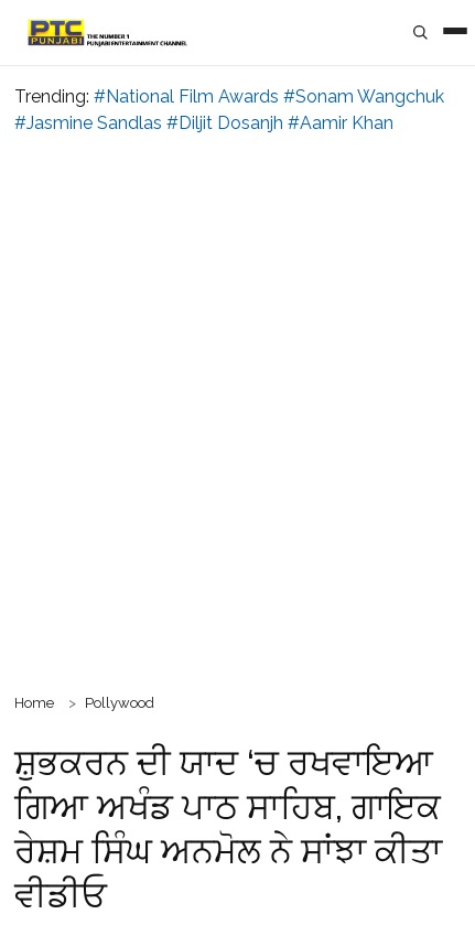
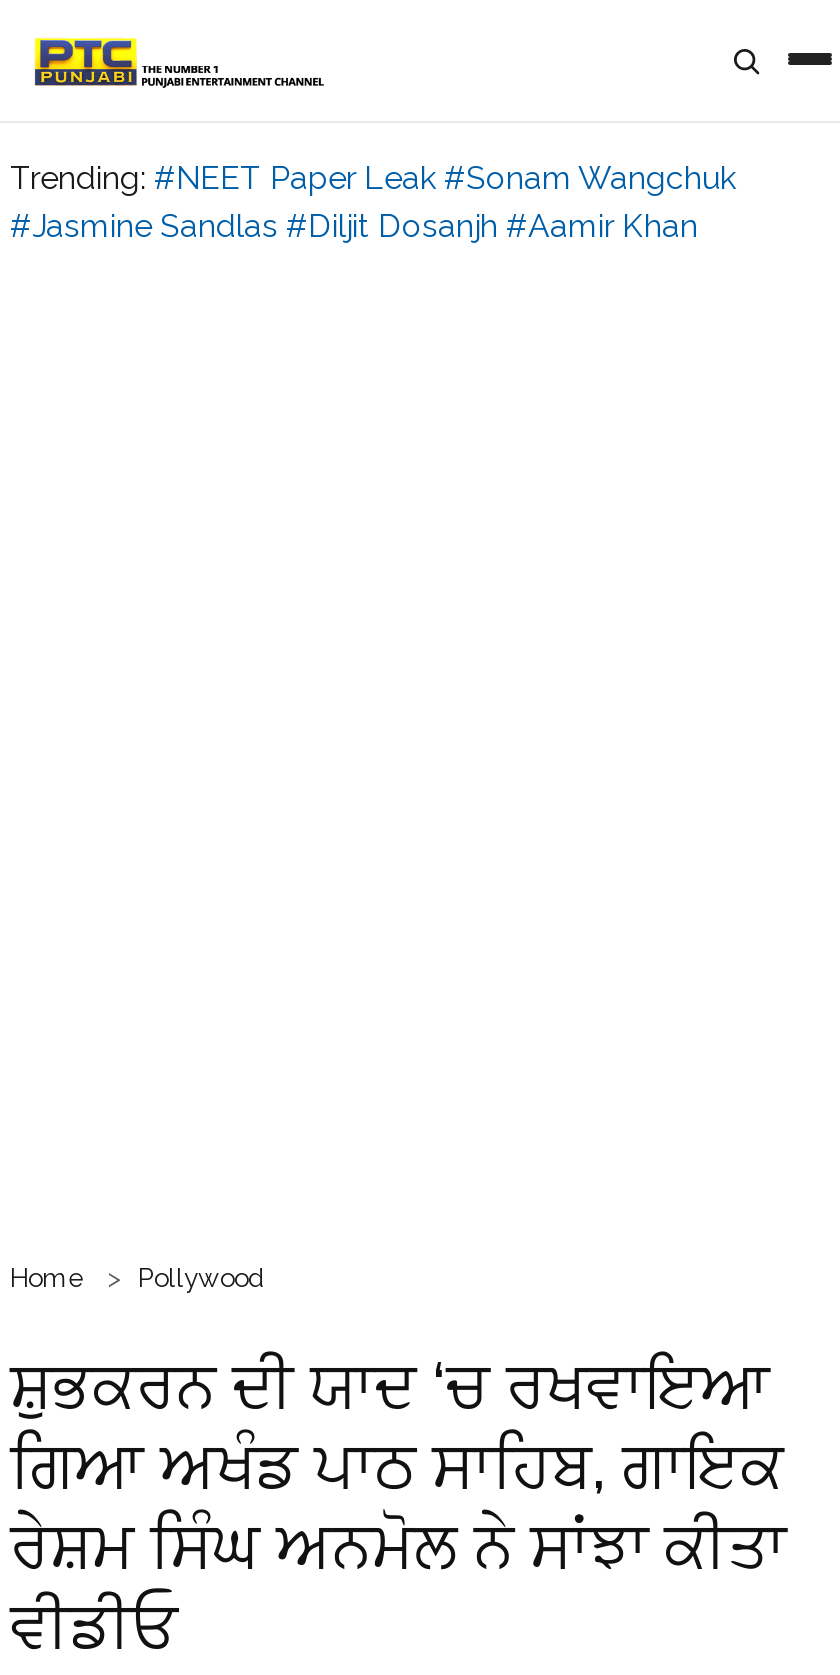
[14,86,444,107] Trending: #National Film Awards #Sonam Wangchuk -> [10,159,736,197] Trending: #NEET Paper Leak #Sonam Wangchuk

